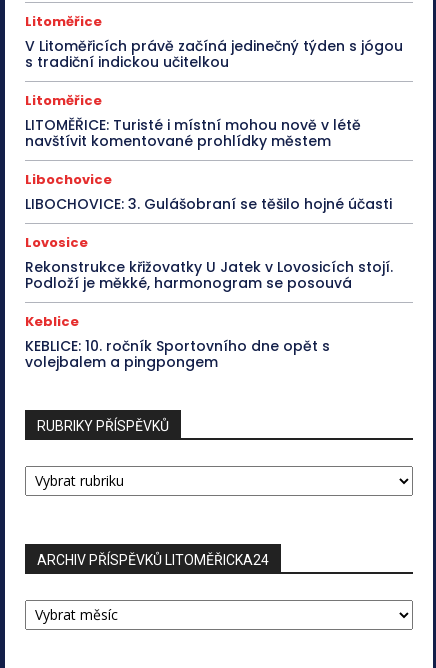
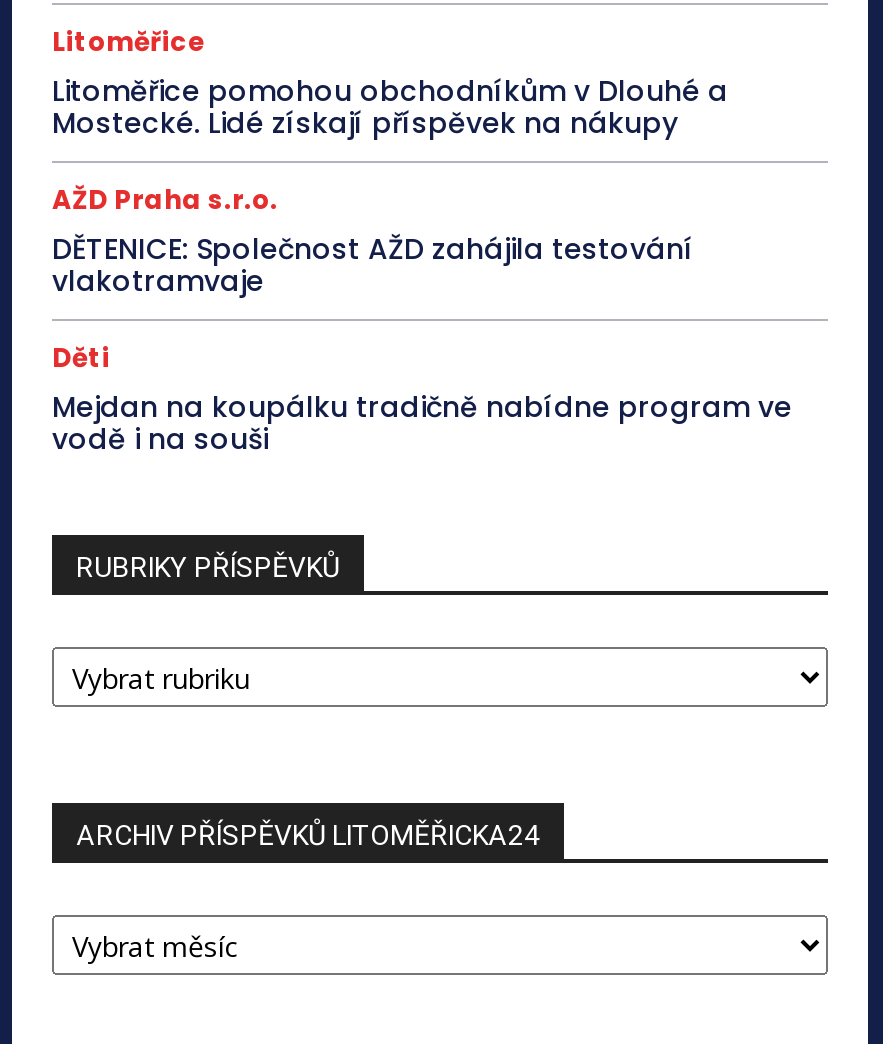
[25,36,403,372] V Litoměřicích právě začíná jedinečný týden s jógou | s tradiční indickou učitelkou | Litoměřice | LITOMĚŘICE: Turisté i místní mohou nově v létě | navštívit komentované prohlídky městem | Libochovice | LIBOCHOVICE: 3. Gulášobraní se těšilo hojné účasti | Lovosice | Rekonstrukce křižovatky U Jatek v Lovosicích stojí. | Podloží je měkké, harmonogram se posouvá | Keblice | KEBLICE: 10. ročník Sportovního dne opět s | volejbalem a pingpongem -> [52,71,792,459] Litoměřice pomohou obchodníkům v Dlouhé a | Mostecké. Lidé získají příspěvek na nákupy | AŽD Praha s.r.o. | DĚTENICE: Společnost AŽD zahájila testování | vlakotramvaje | Děti | Mejdan na koupálku tradičně nabídne program ve | vodě i na souši

